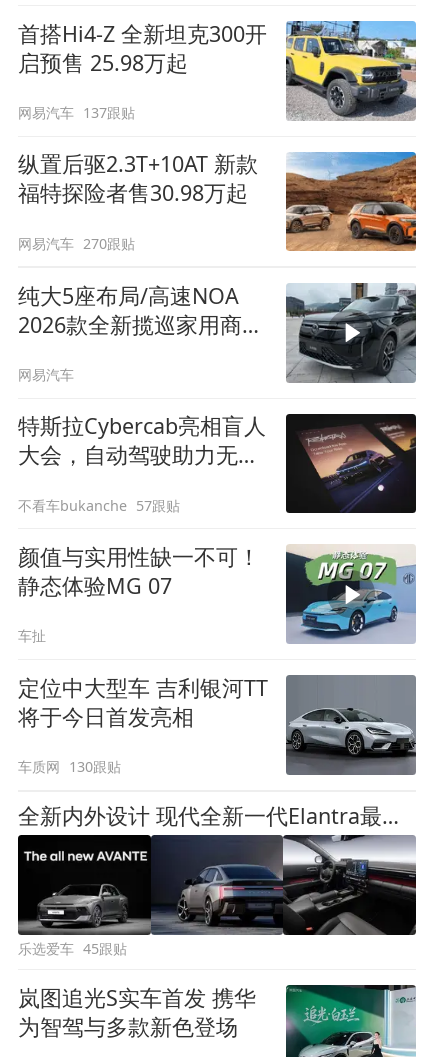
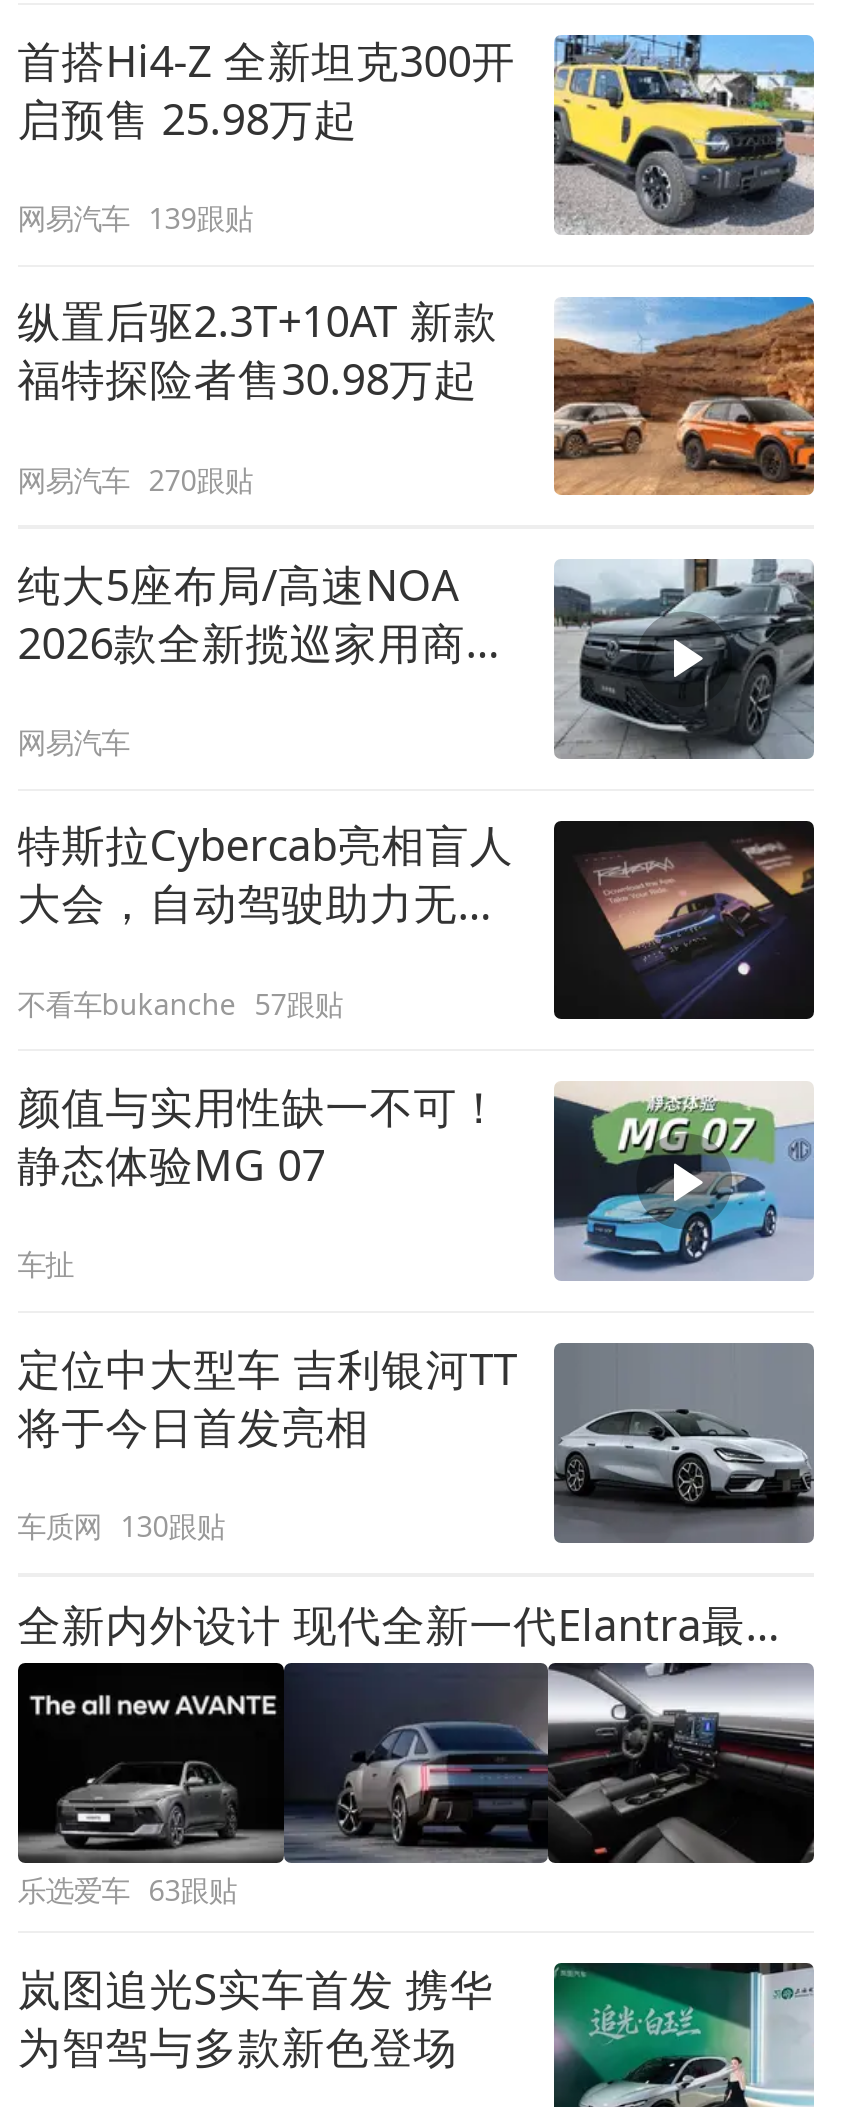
[18,103,135,122] 网易汽车 137跟贴 -> [17,199,253,237] 网易汽车 139跟贴
[18,939,127,958] 乐选爱车 45跟贴 -> [17,1872,237,1910] 乐选爱车 63跟贴

